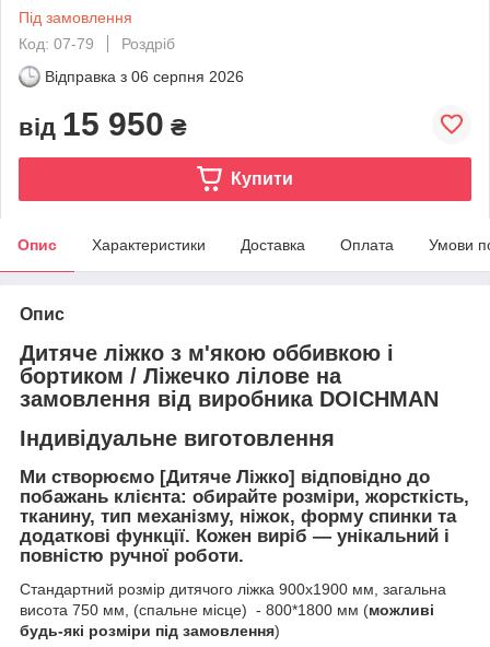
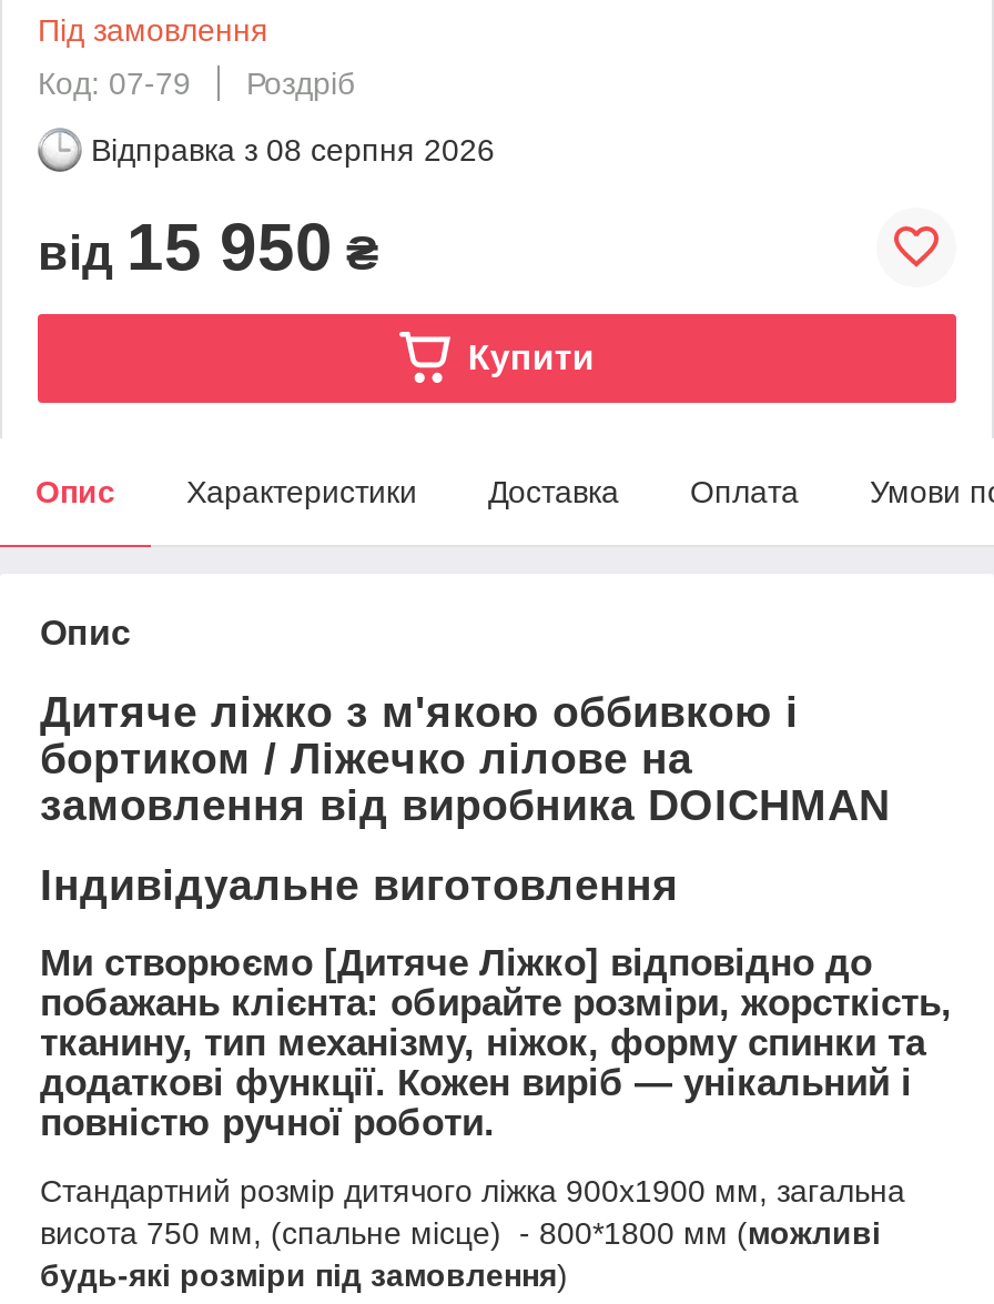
[45,68,244,85] Відправка з 06 серпня 2026 -> [91,132,495,167] Відправка з 08 серпня 2026

